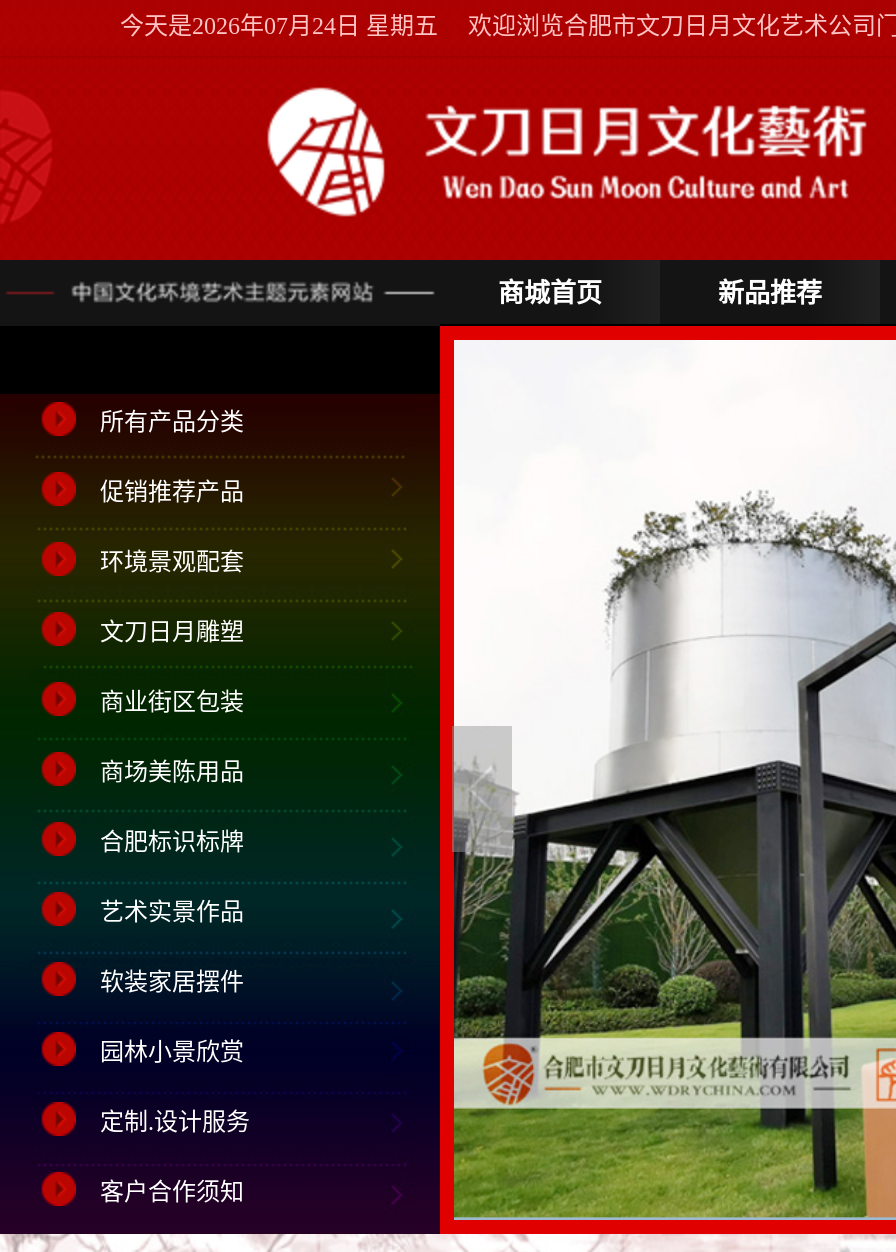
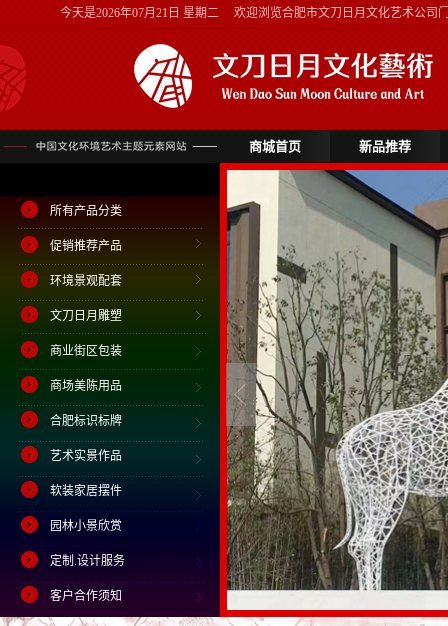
[120,12,438,40] 今天是2026年07月24日 星期五 -> [60,6,219,20] 今天是2026年07月21日 星期二
[452,338,890,1220] [image] -> [226,169,445,610] [image]

